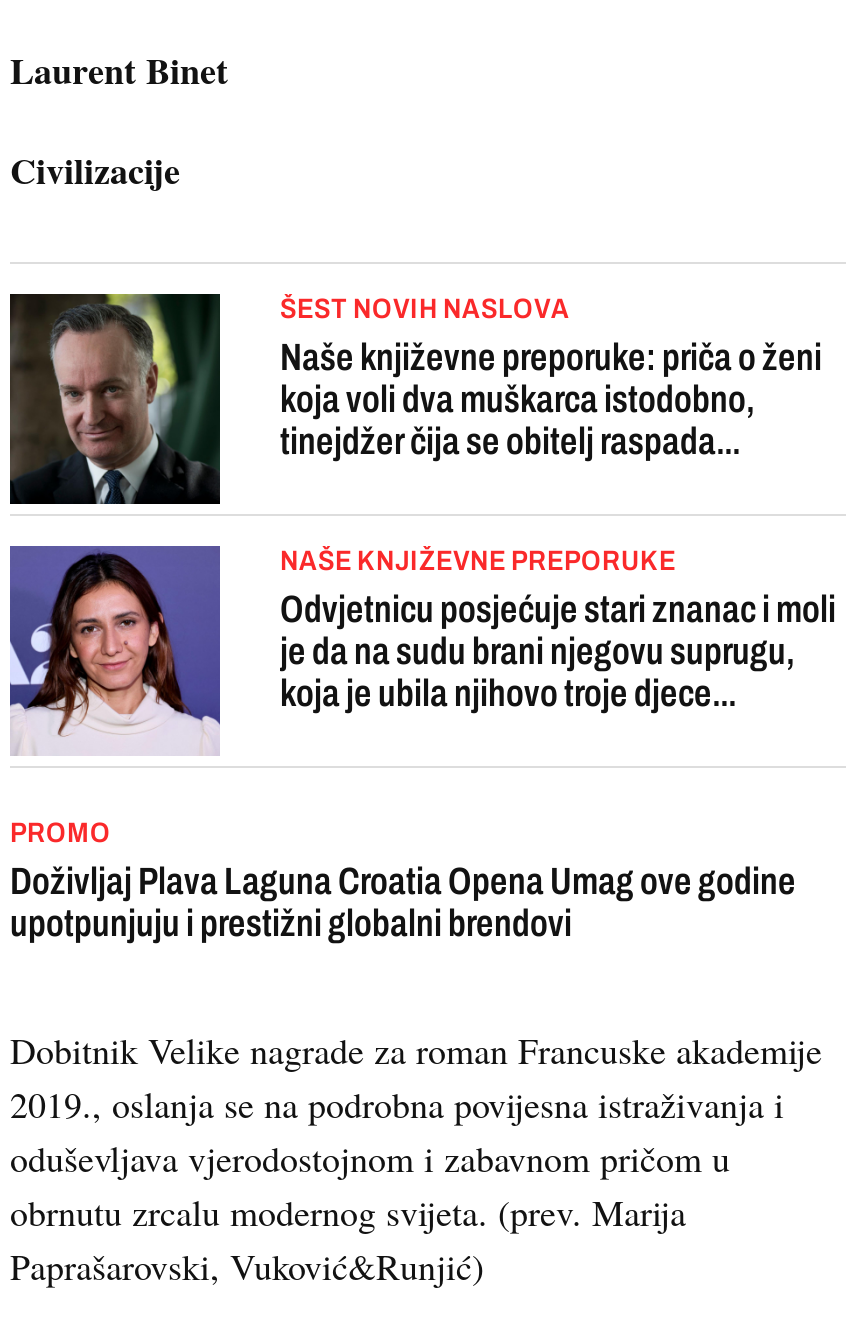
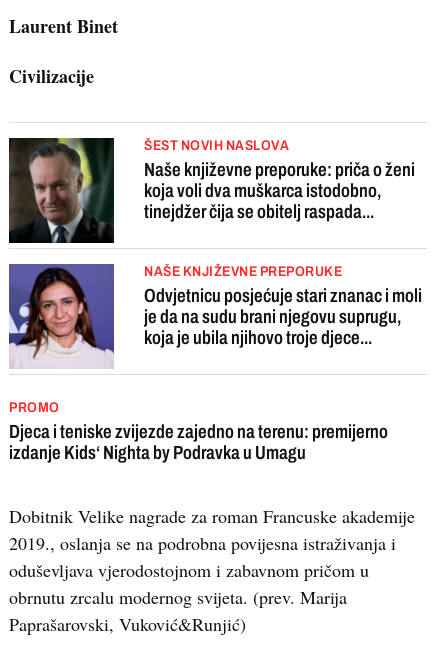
[10,860,796,944] Doživljaj Plava Laguna Croatia Opena Umag ove godine | upotpunjuju i prestižni globalni brendovi -> [9,421,388,463] Djeca i teniske zvijezde zajedno na terenu: premijerno | izdanje Kids‘ Nighta by Podravka u Umagu

